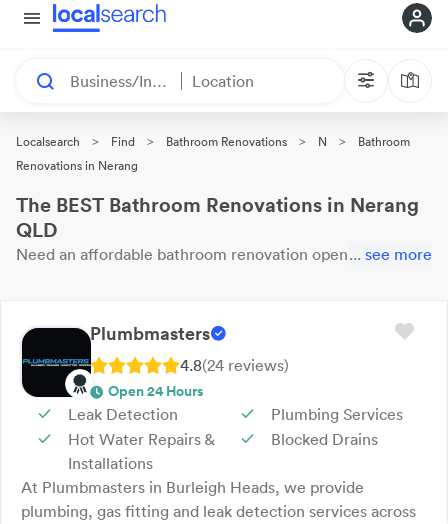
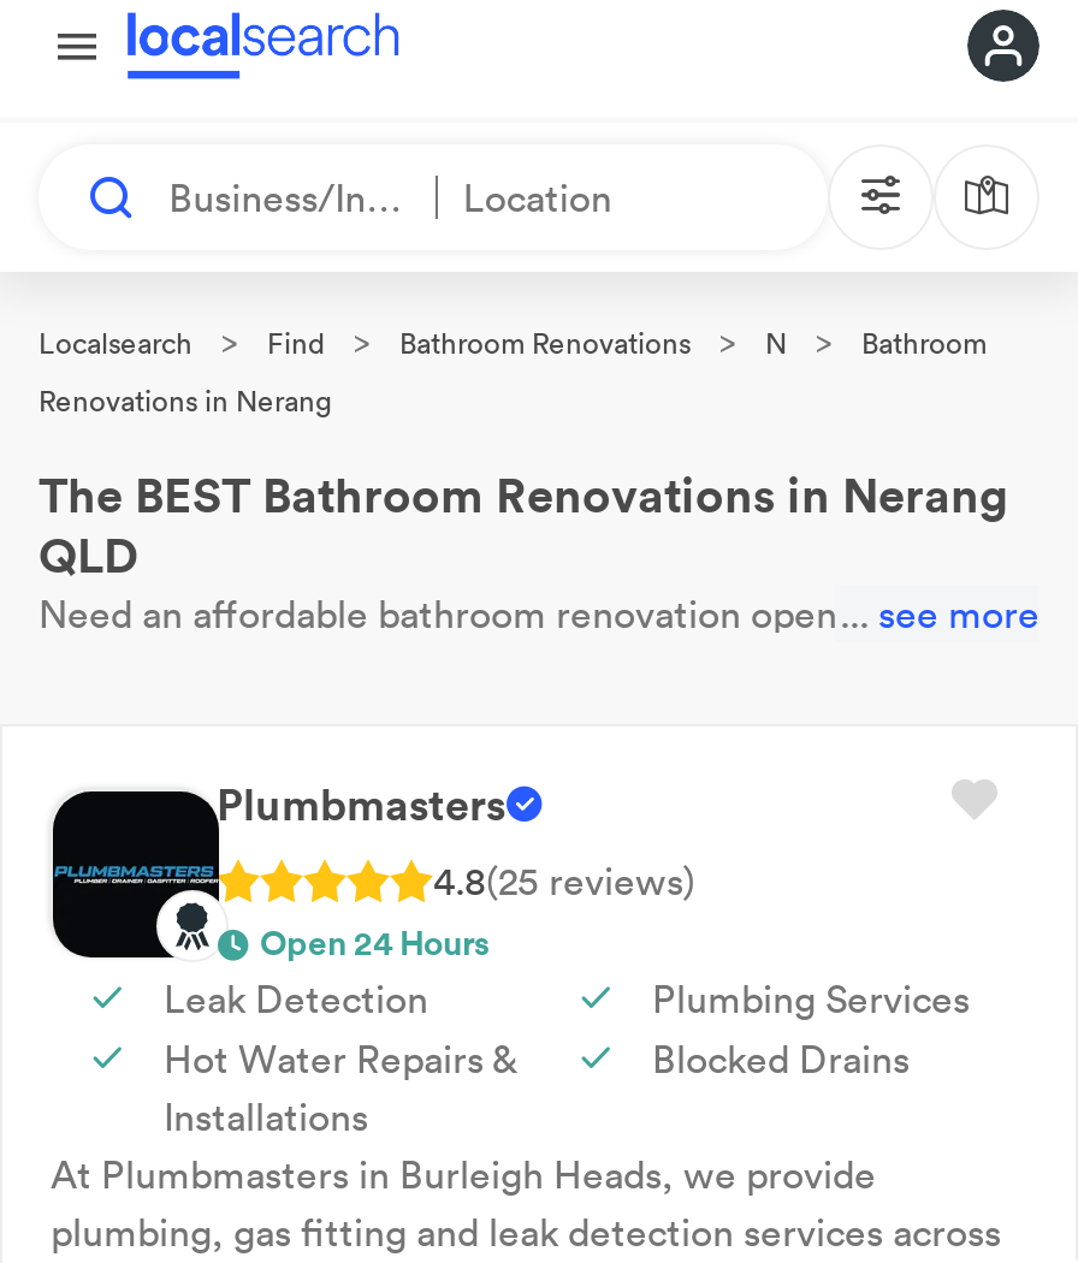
[180,355,289,375] 4.8(24 reviews) -> [433,856,695,905] 4.8(25 reviews)

